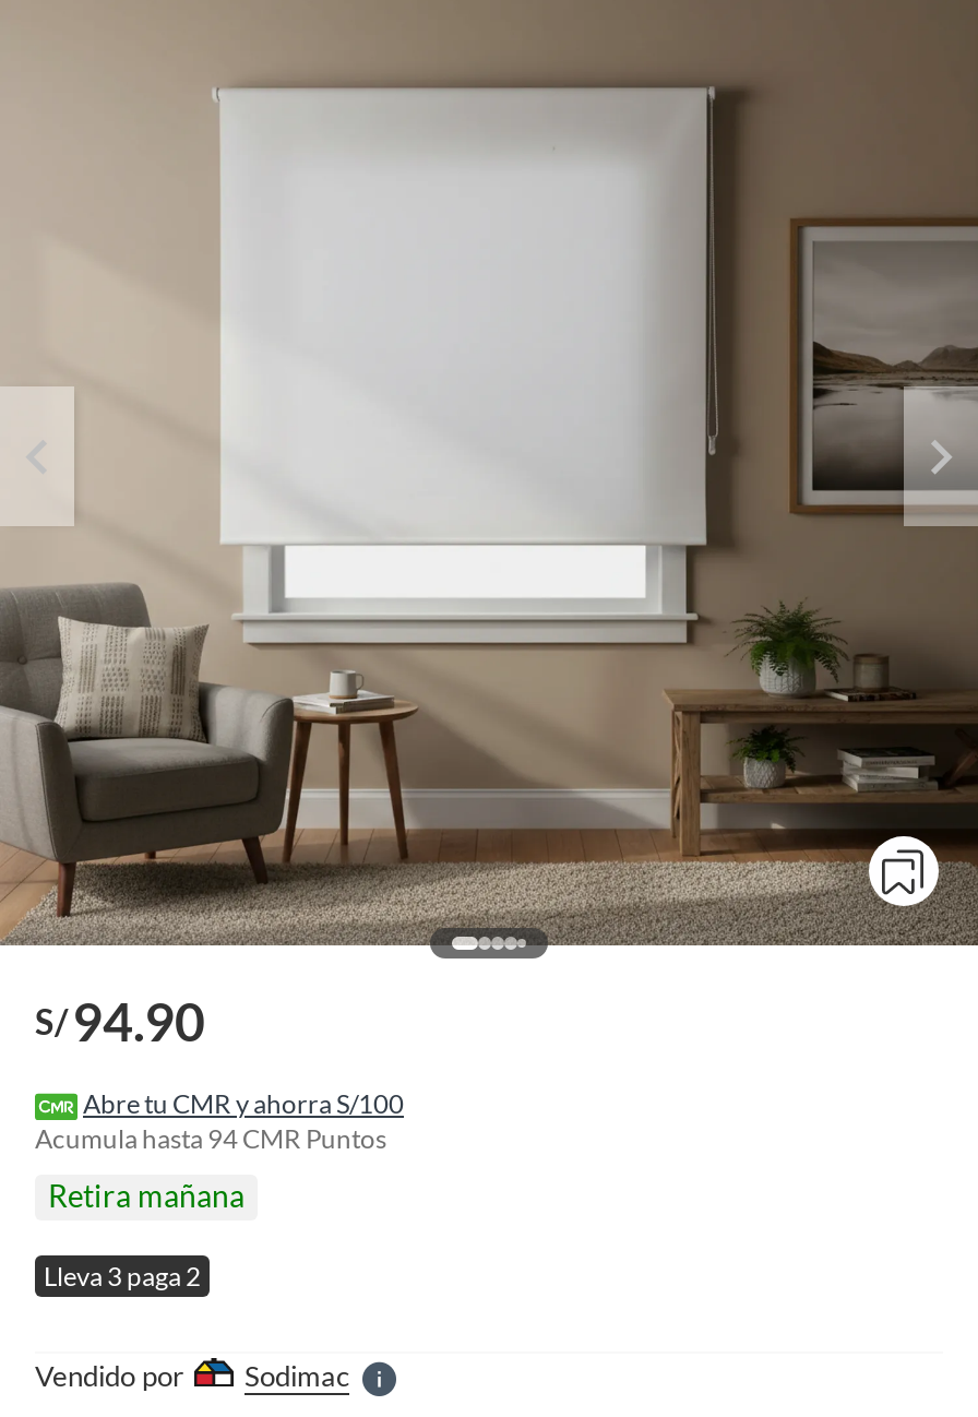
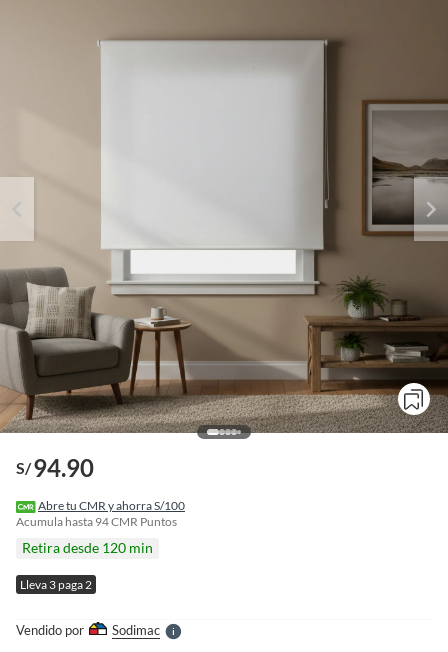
[48,1177,244,1214] Retira mañana -> [22,539,153,556] Retira desde 120 min

